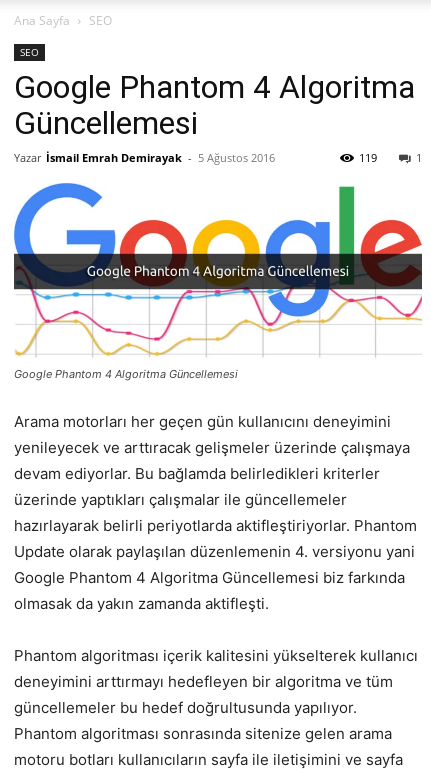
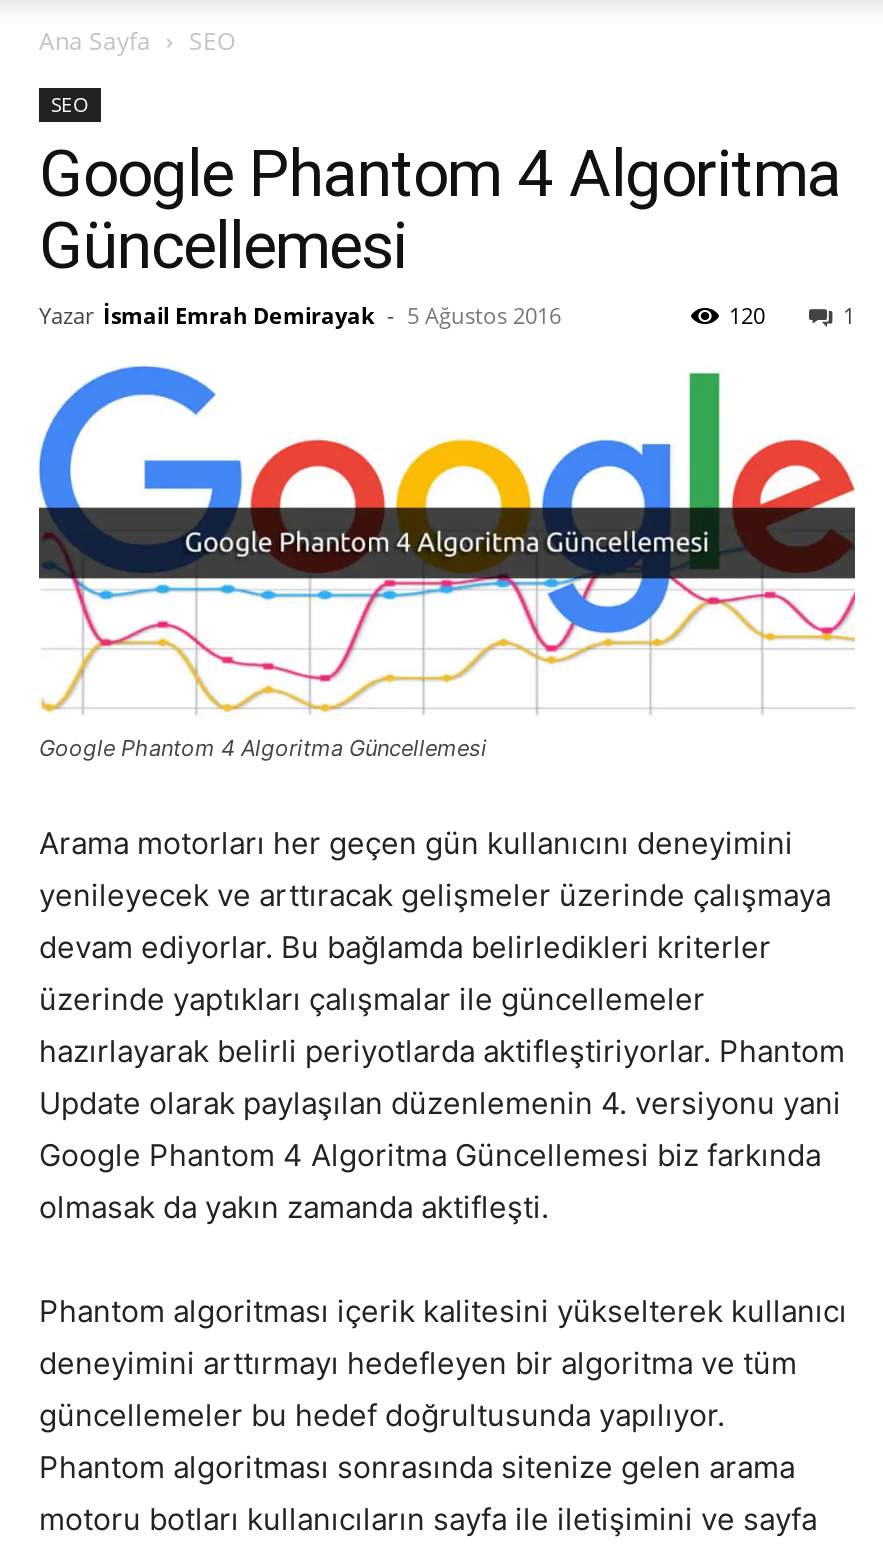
[359,150,377,165] 119 -> [729,300,765,330] 120

